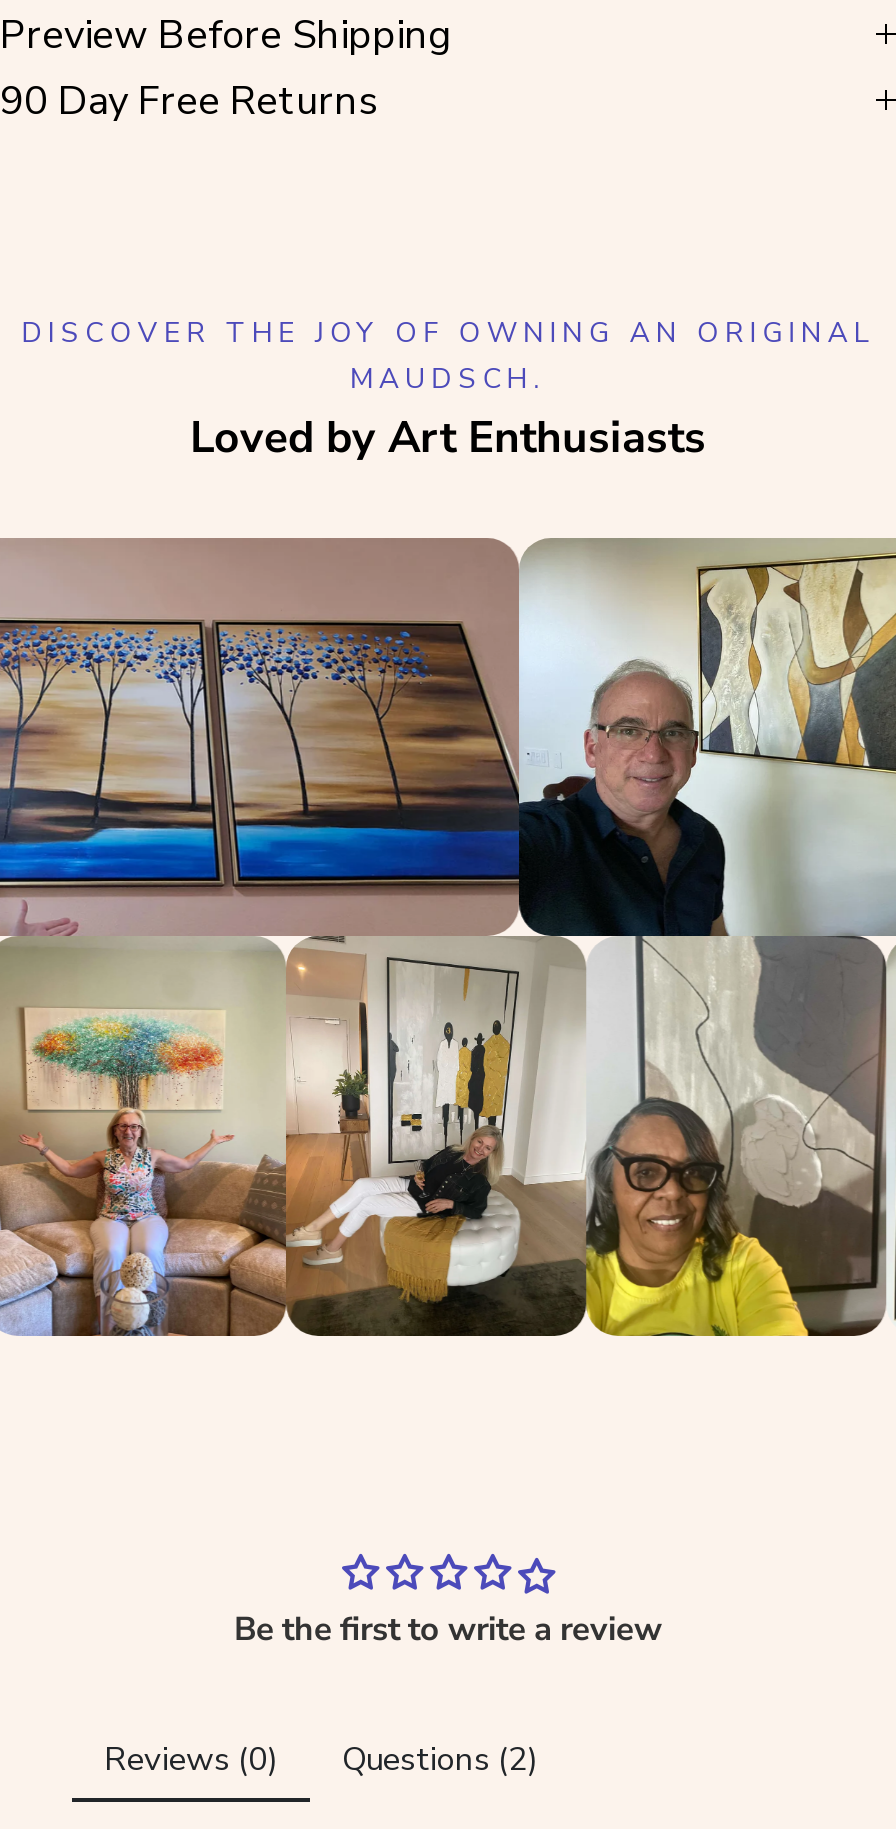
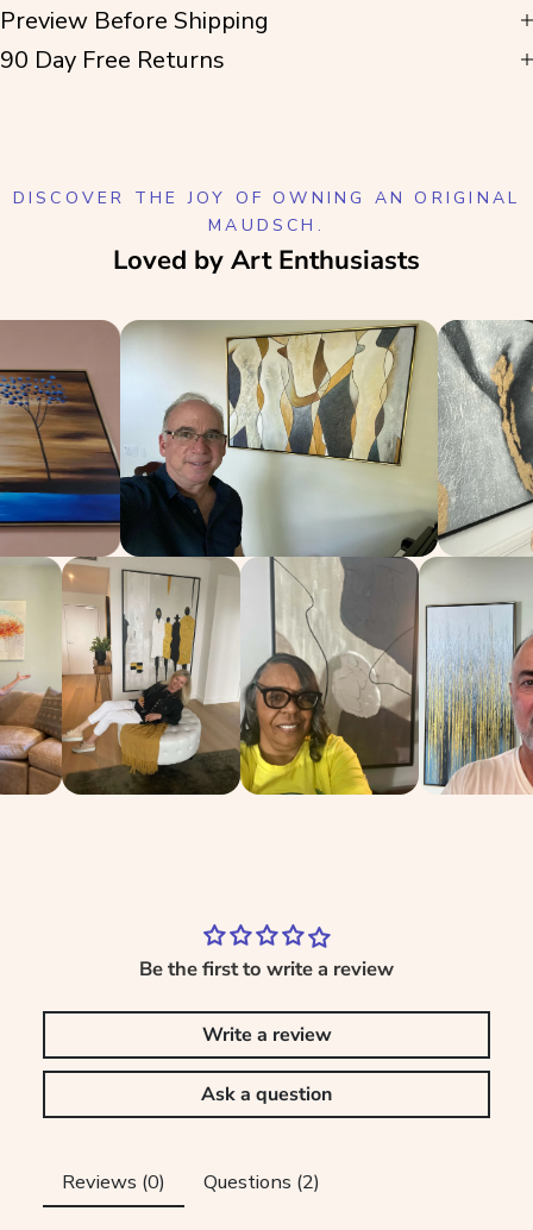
[6,536,890,1338] [image] -> [4,320,529,796] [image]
none -> [201,1022,332,1108] Write a review | Ask a question

